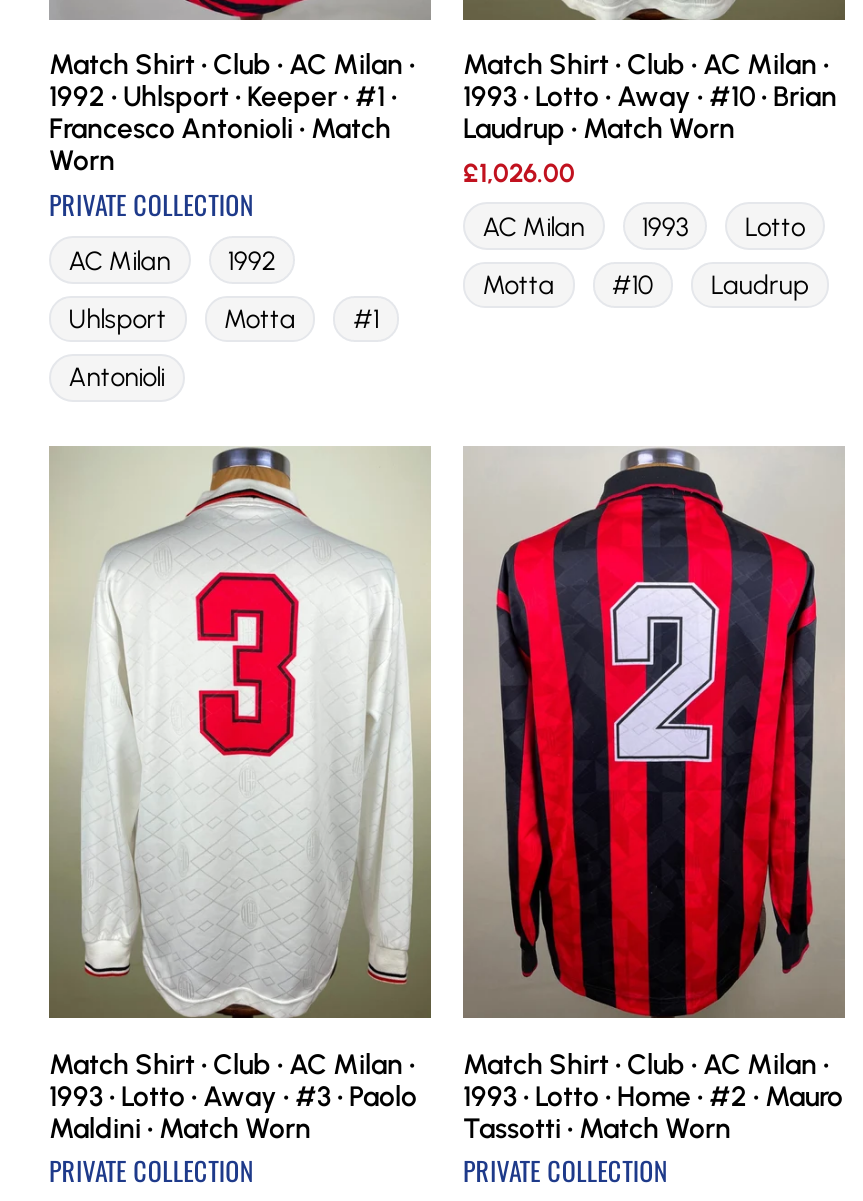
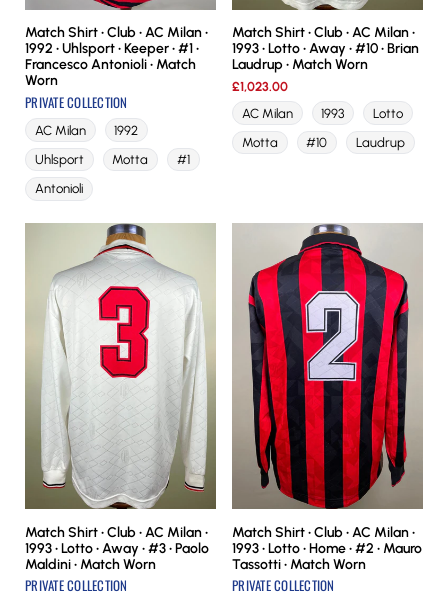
[463,158,575,188] £1,026.00 -> [232,79,288,94] £1,023.00

